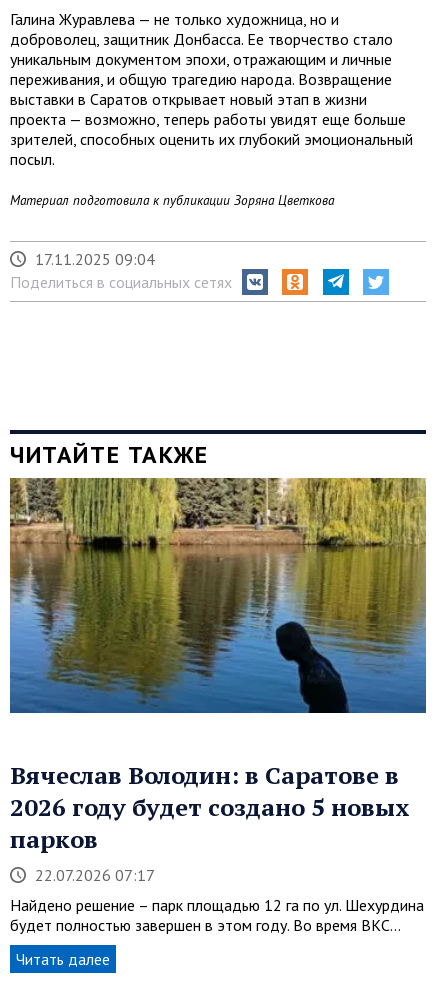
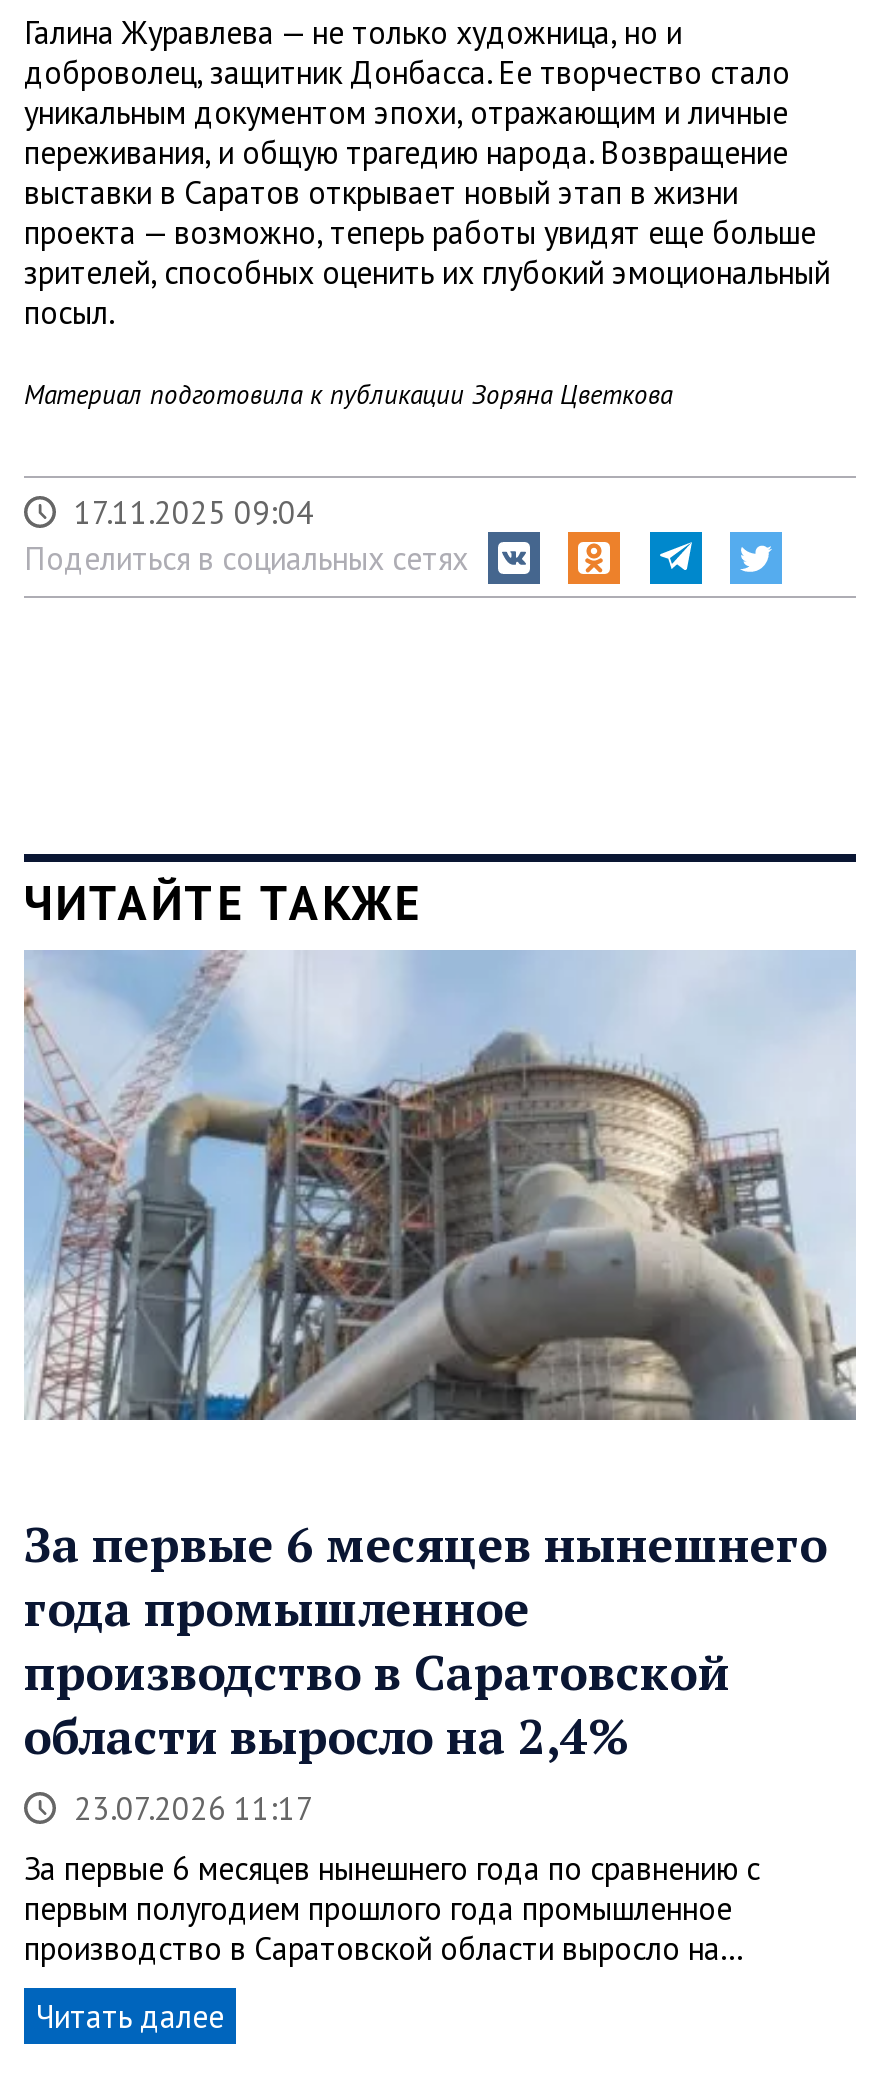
[9,477,427,699] [image] -> [24,948,856,1422] [image]
[10,759,410,885] Вячеслав Володин: в Саратове в | 2026 году будет создано 5 новых | парков | 22.07.2026 07:17 -> [24,1511,828,1827] За первые 6 месяцев нынешнего | года промышленное | производство в Саратовской | области выросло на 2,4% | 23.07.2026 11:17
[10,895,424,935] Найдено решение – парк площадью 12 га по ул. Шехурдина | будет полностью завершен в этом году. Во время ВКС… -> [24,1847,760,1967] За первые 6 месяцев нынешнего года по сравнению с | первым полугодием прошлого года промышленное | производство в Саратовской области выросло на…

